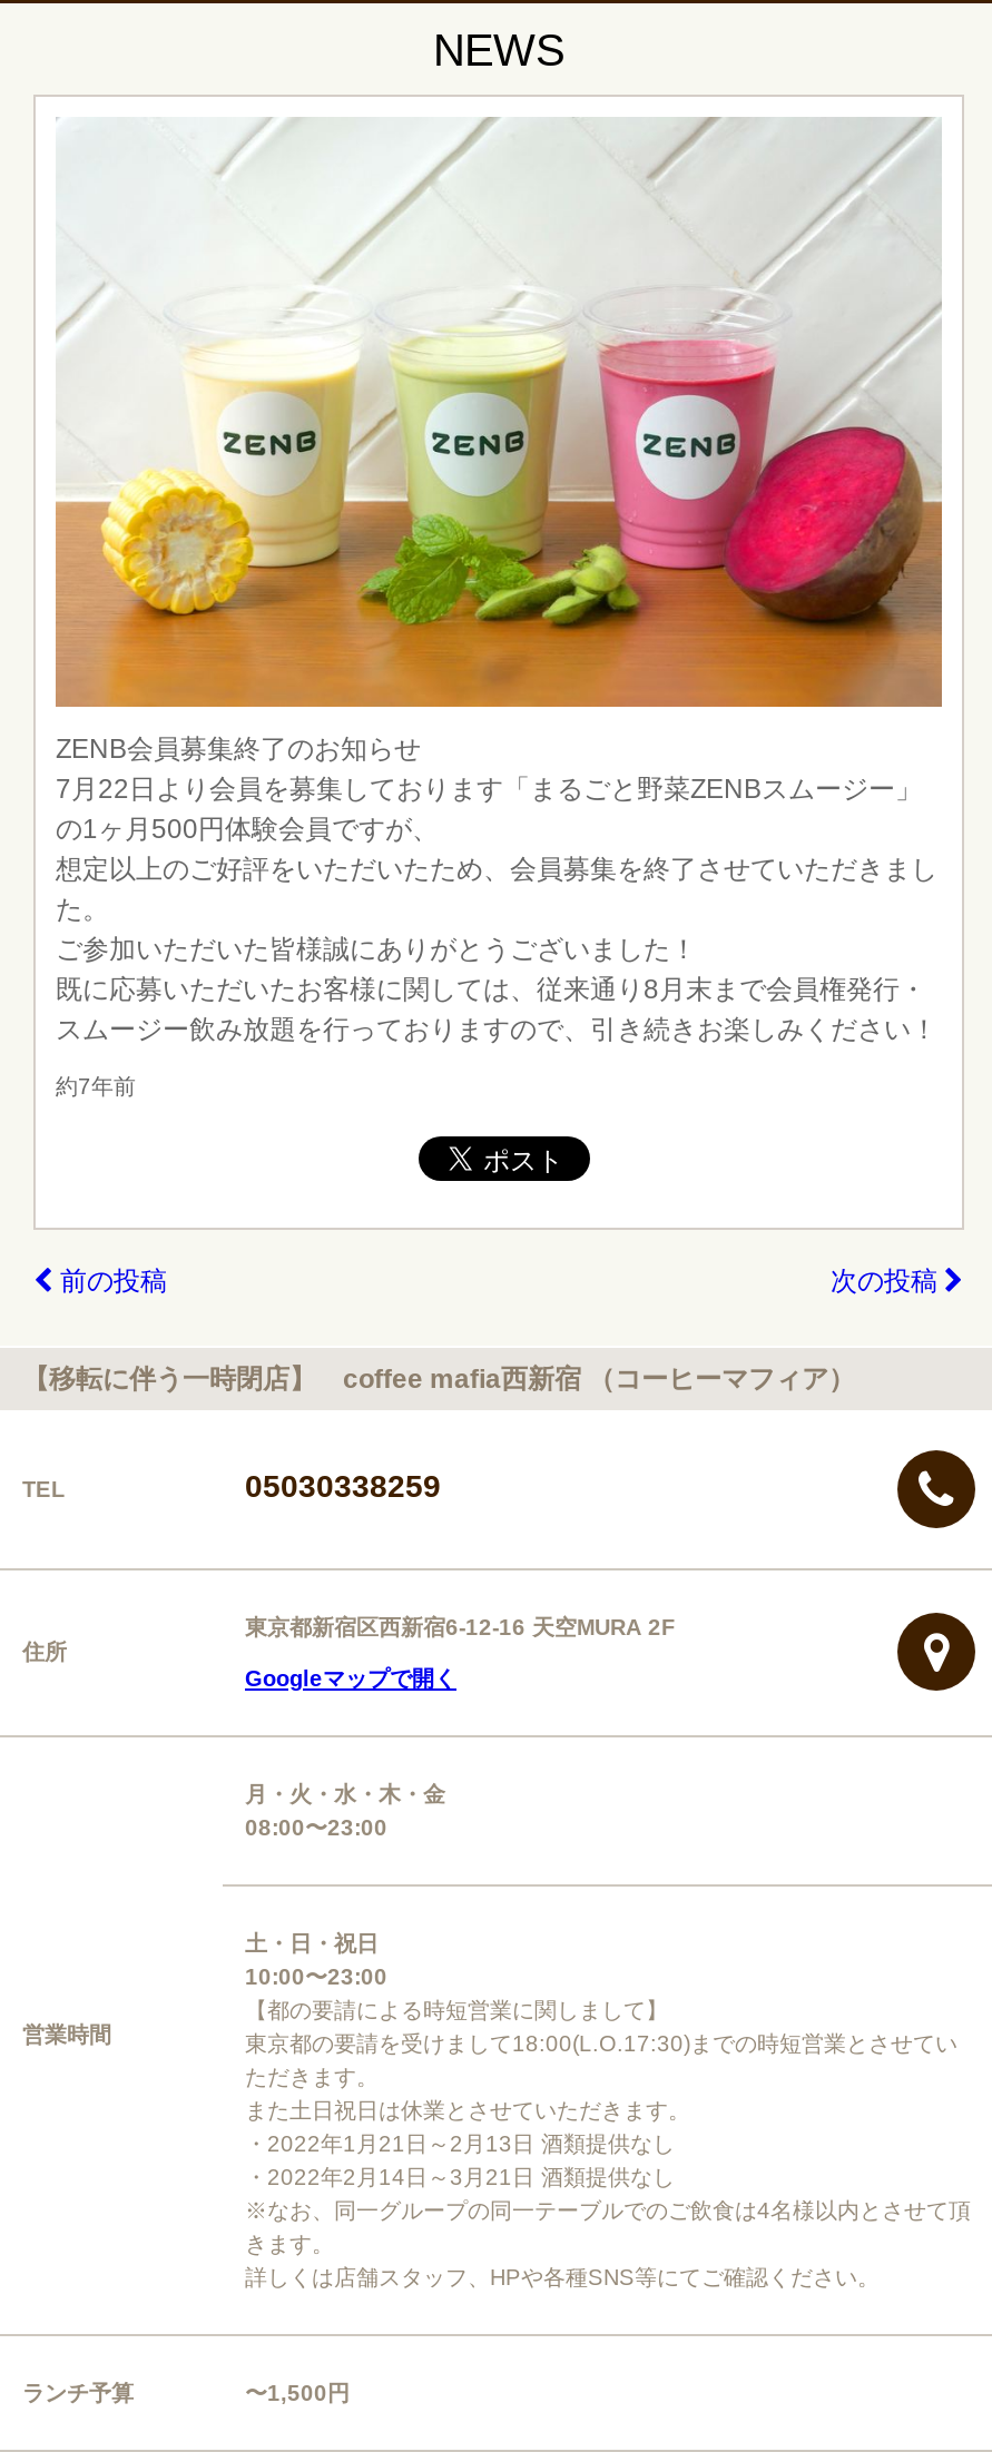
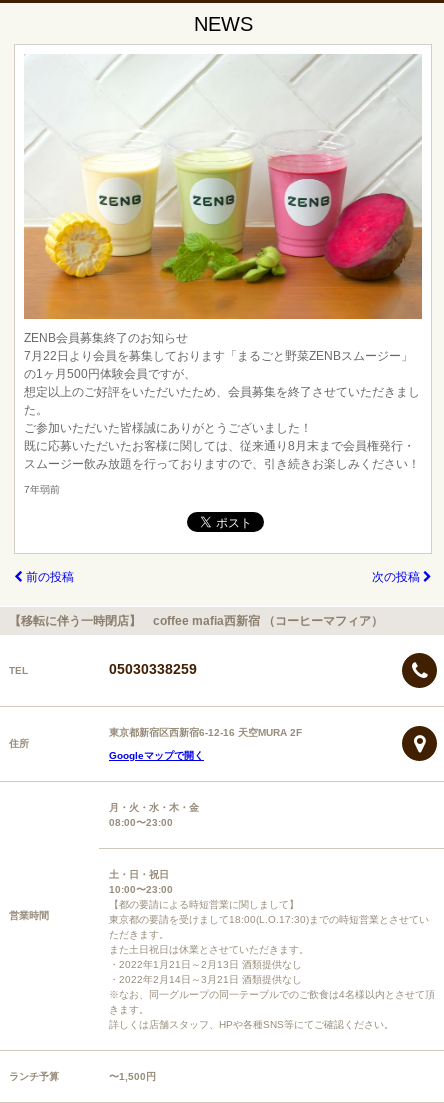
[56,1073,136,1098] 約7年前 -> [24,484,60,495] 7年弱前

